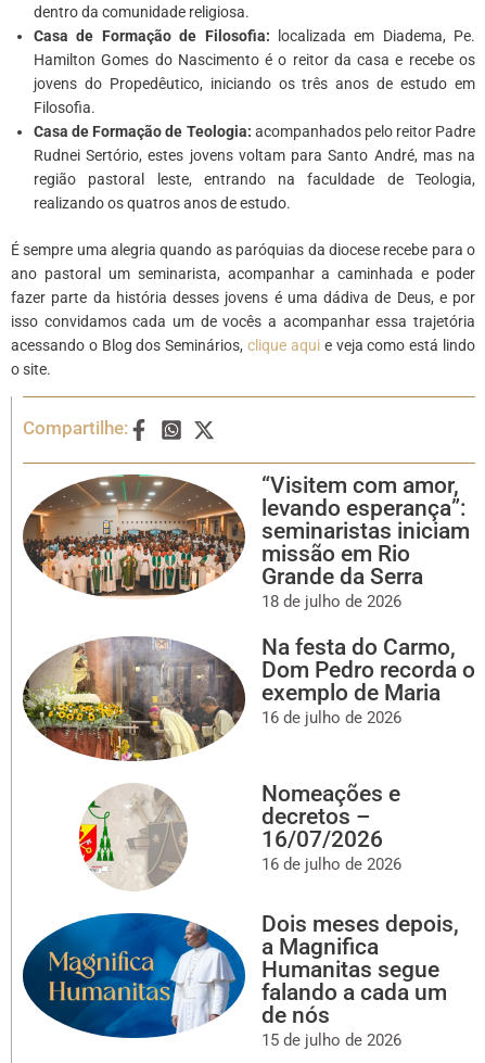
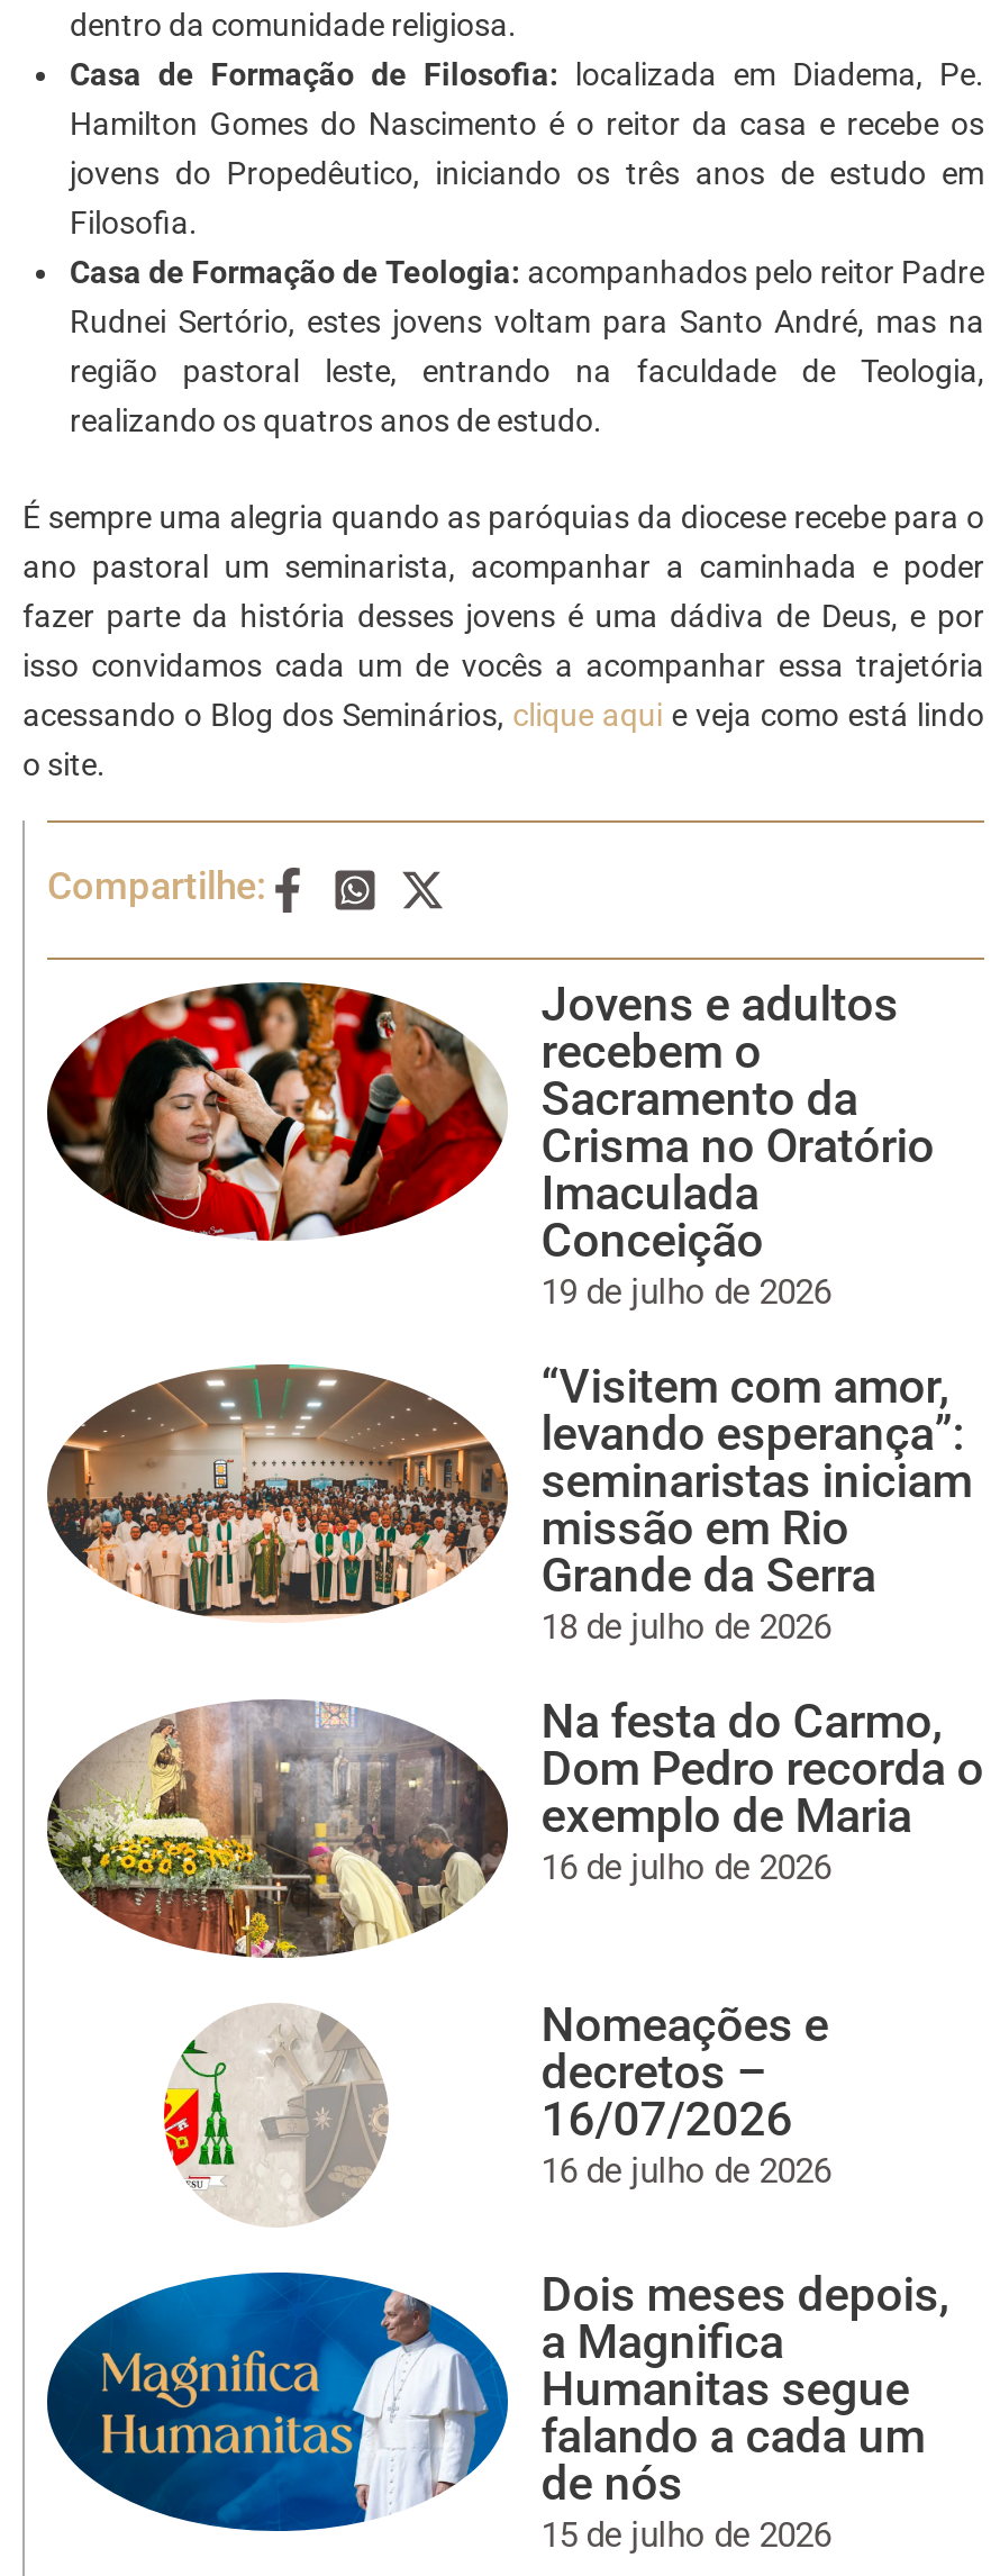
none -> [47,977,934,1312] [image] | Jovens e adultos | recebem o | Sacramento da | Crisma no Oratório | Imaculada | Conceição | 19 de julho de 2026

